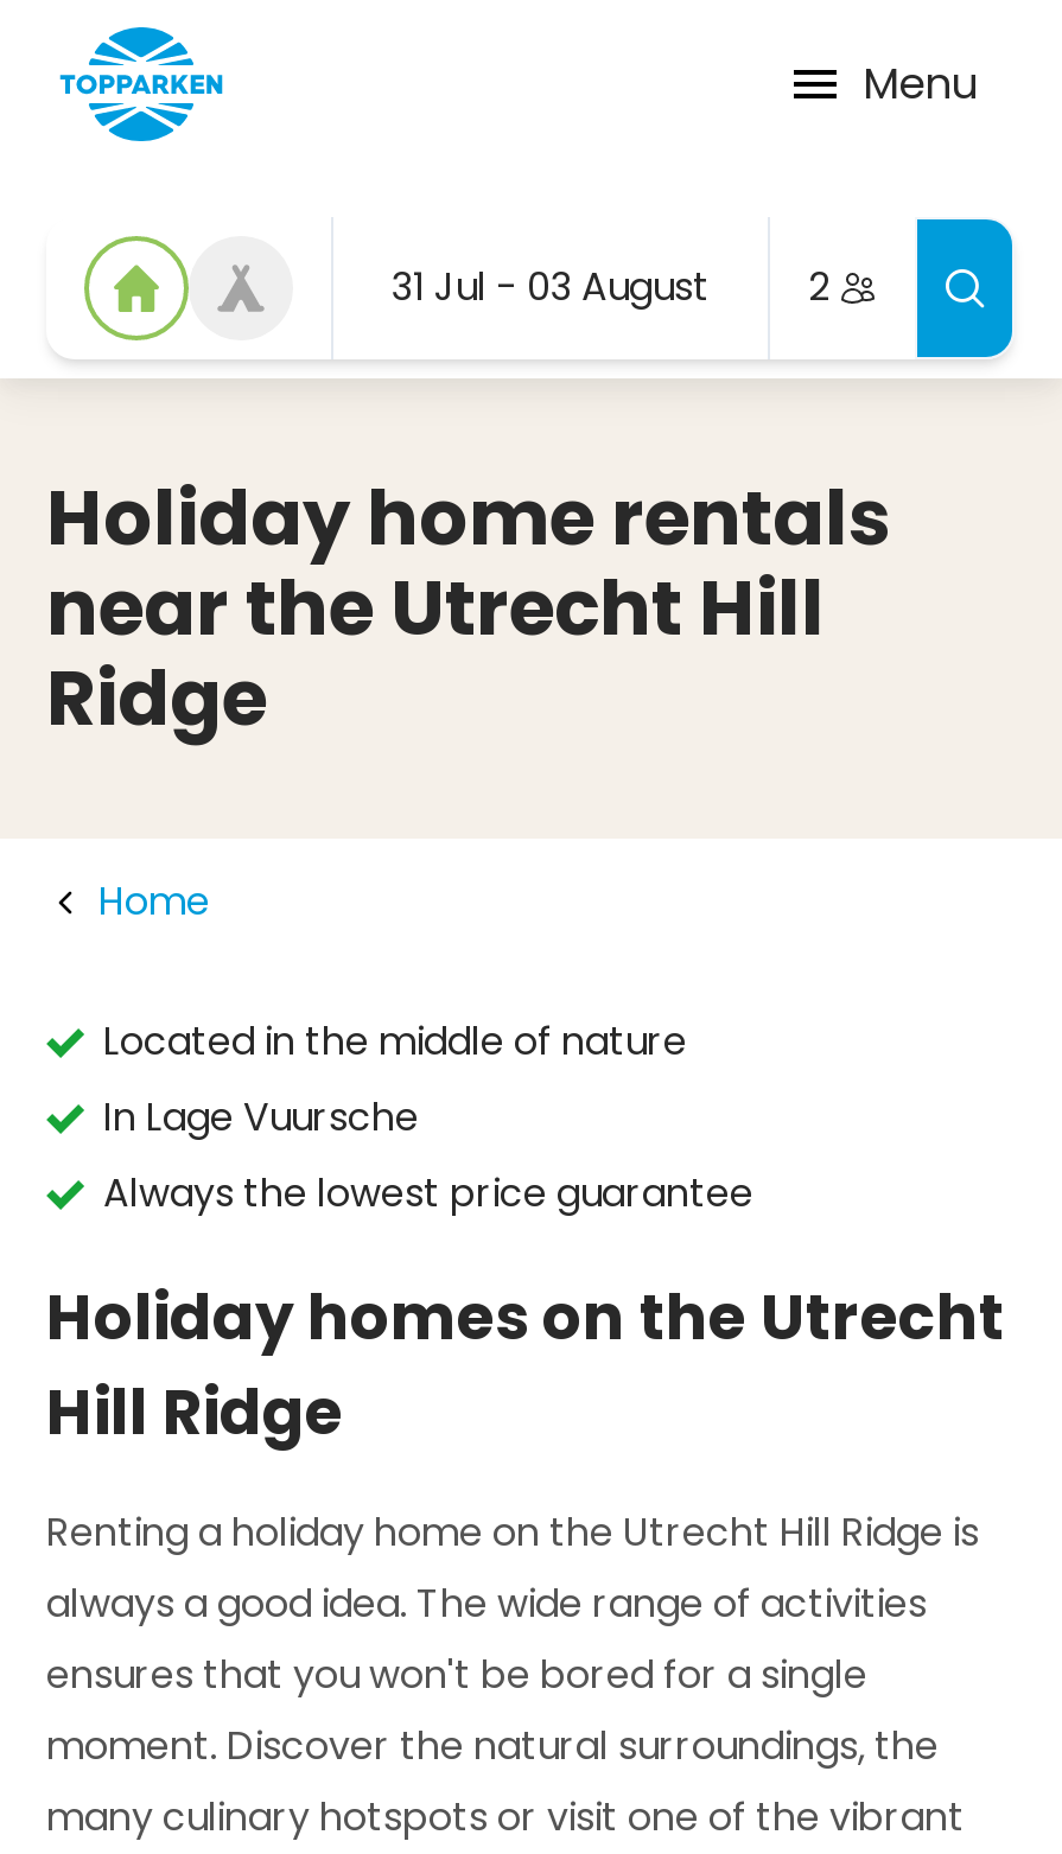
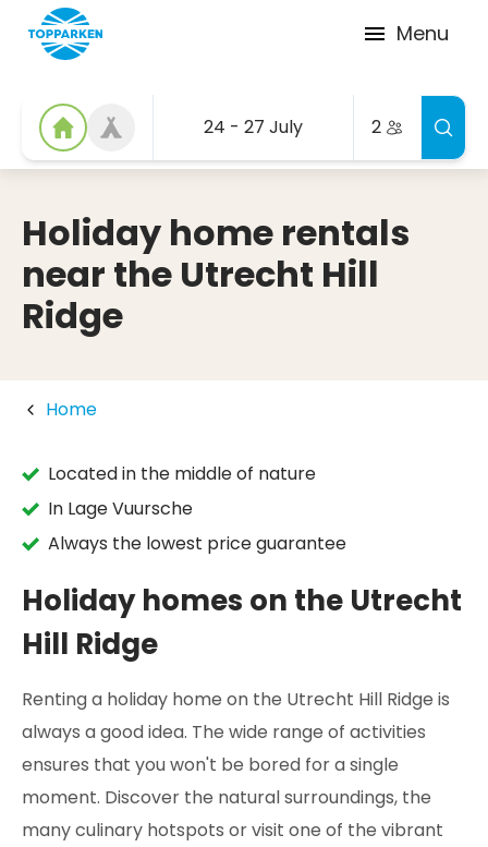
[392,260,710,314] 31 Jul - 03 August -> [204,114,303,140] 24 - 27 July

